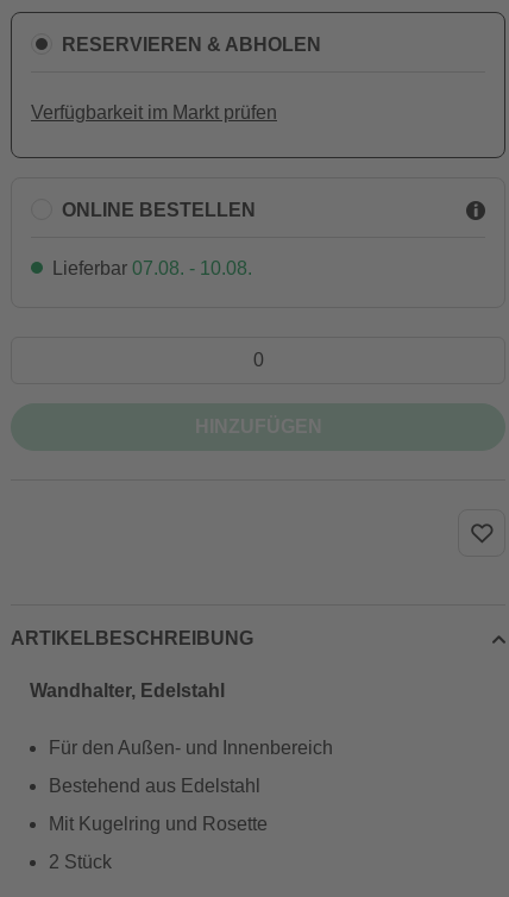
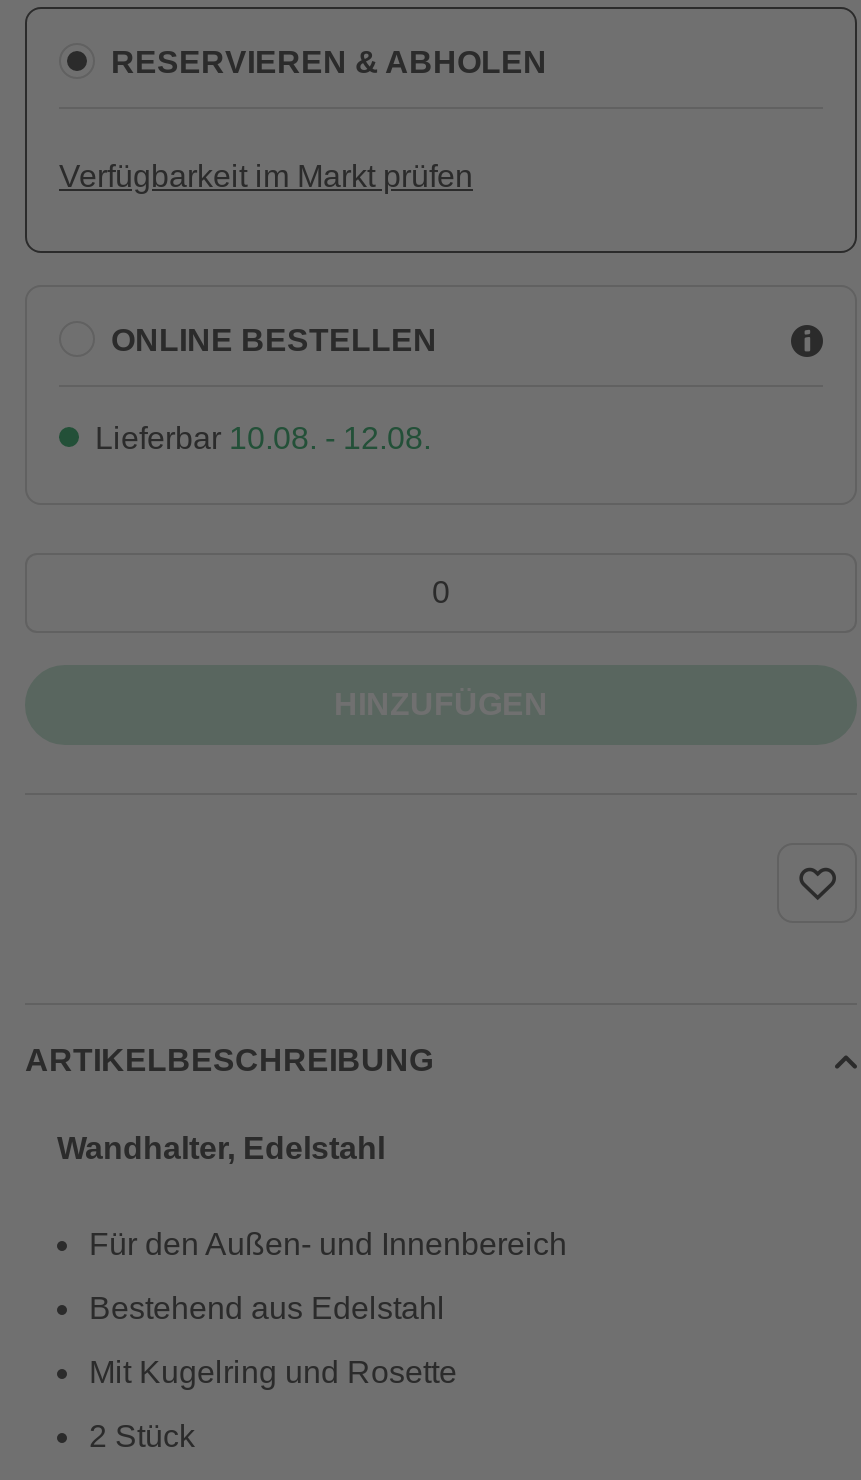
[52,258,252,278] Lieferbar 07.08. - 10.08. -> [95,421,431,455] Lieferbar 10.08. - 12.08.

